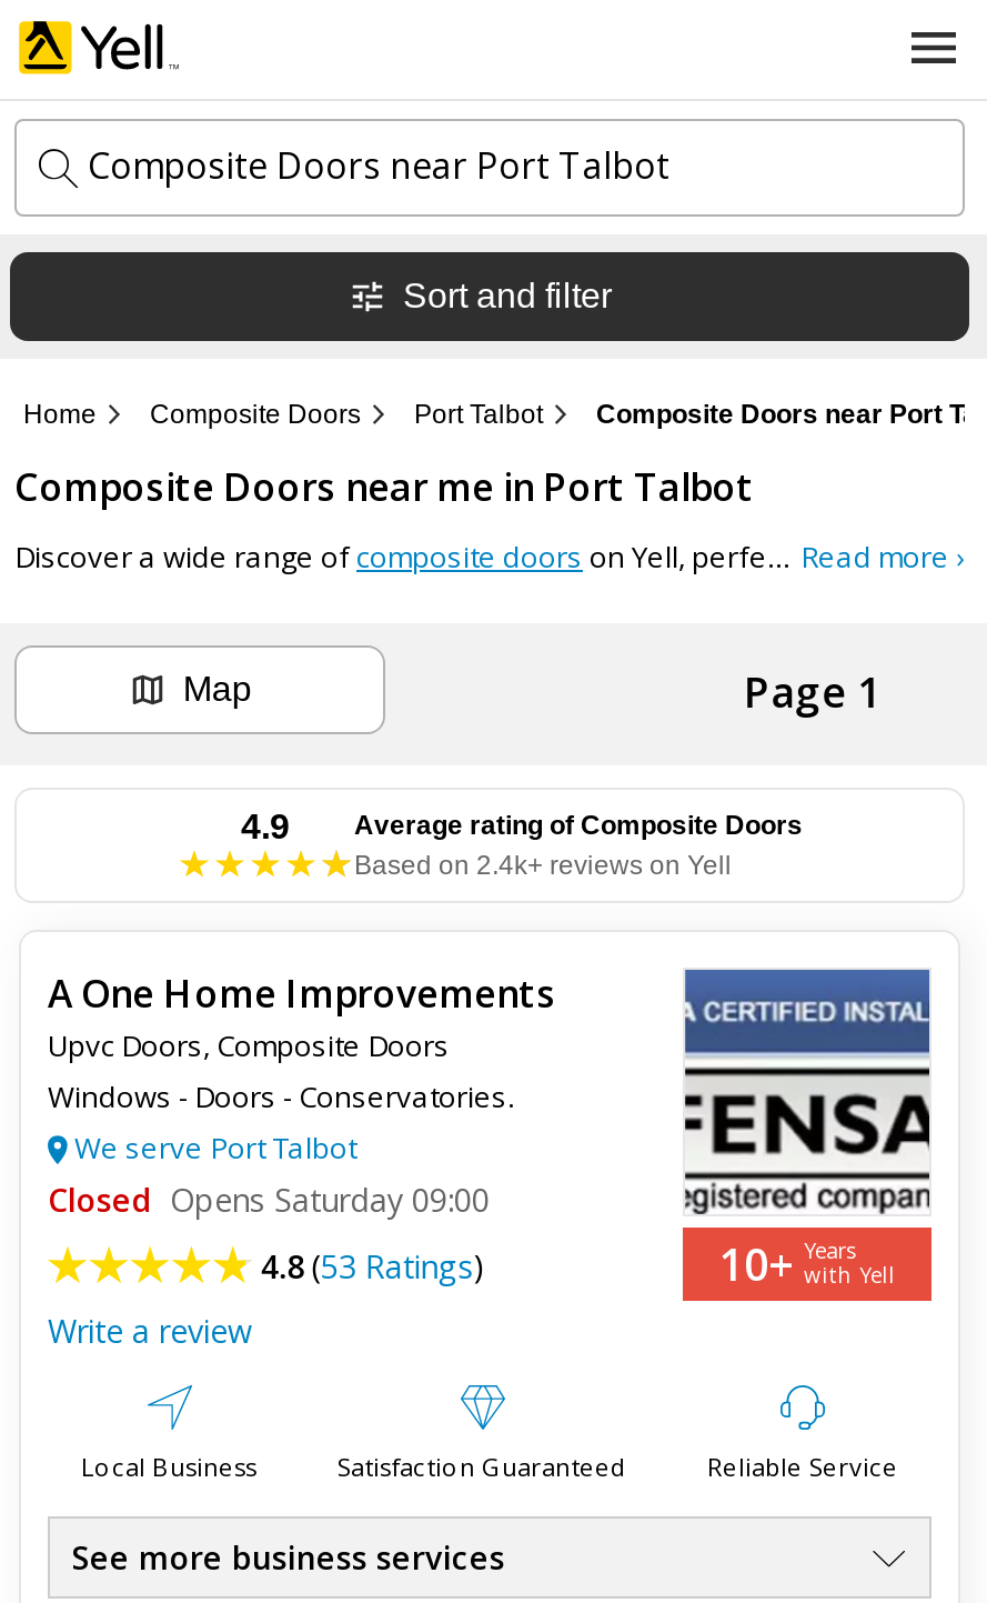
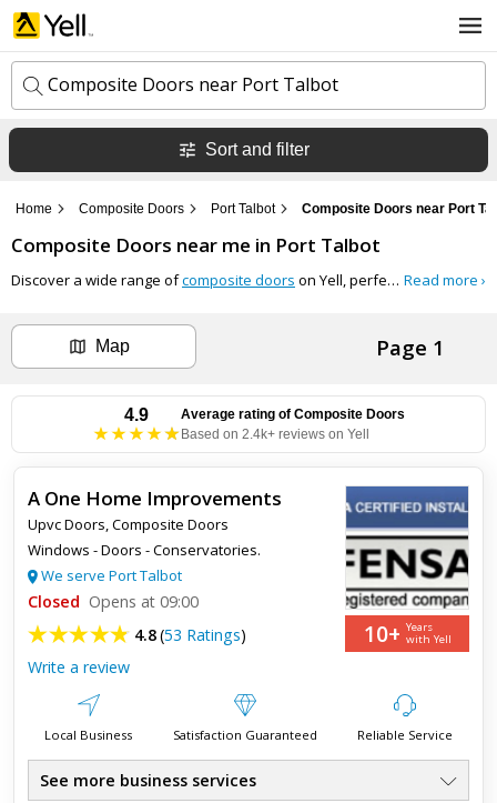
[48,1178,490,1220] Closed Opens Saturday 09:00 -> [28,591,199,612] Closed Opens at 09:00

